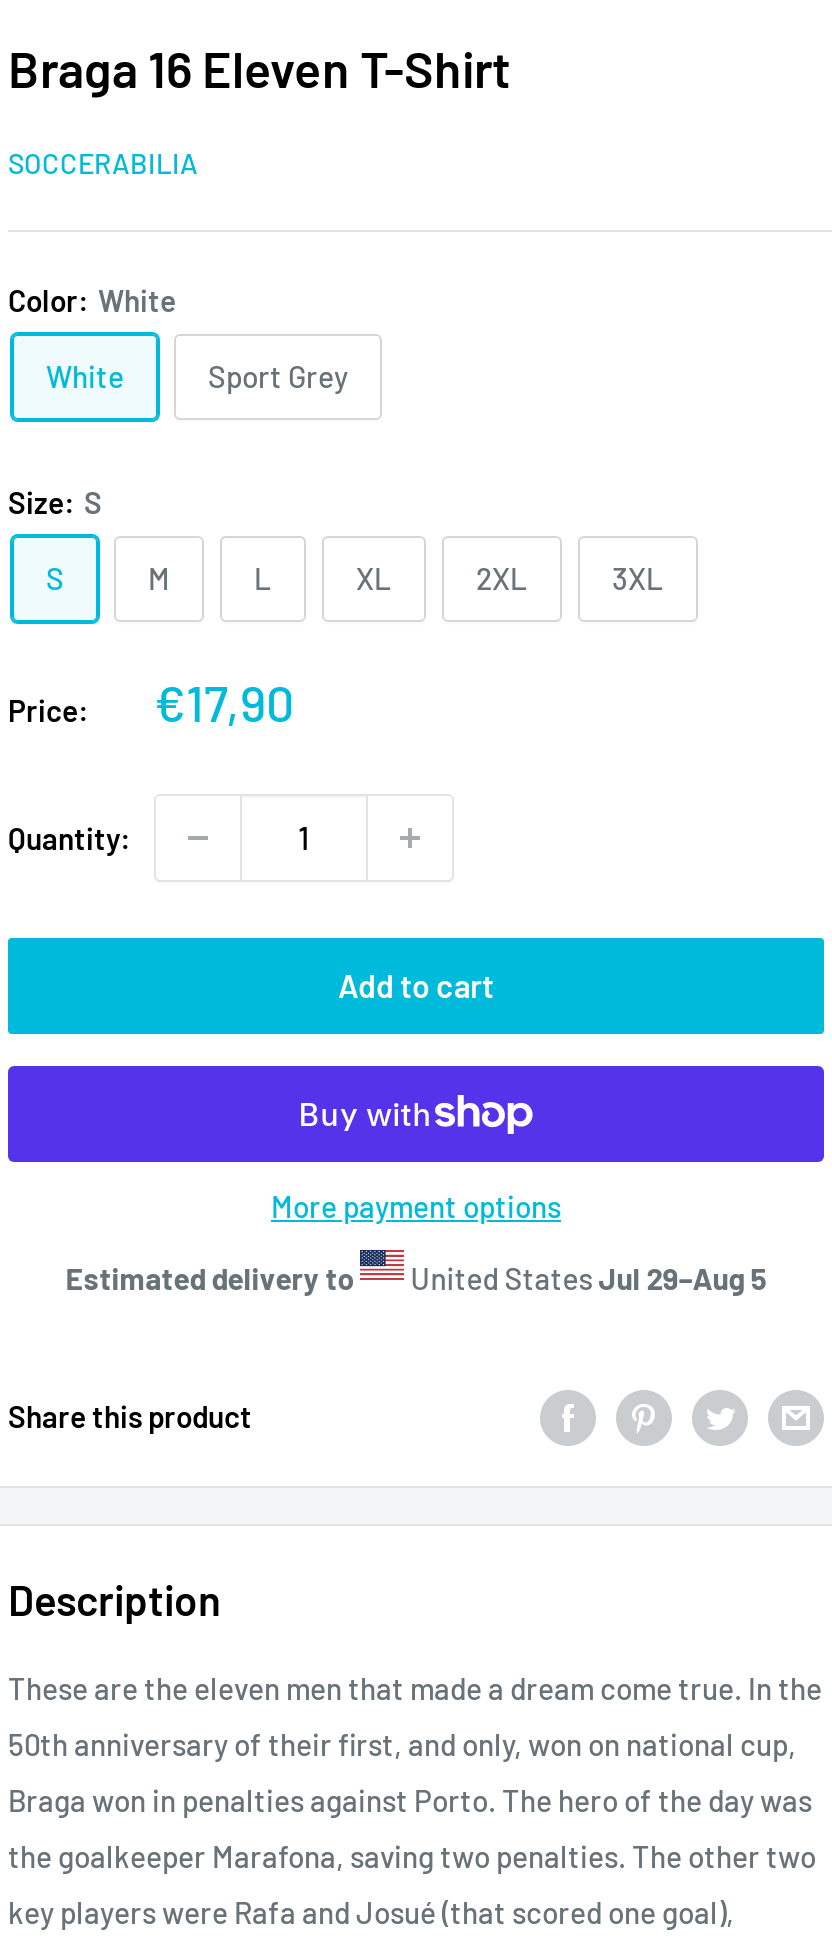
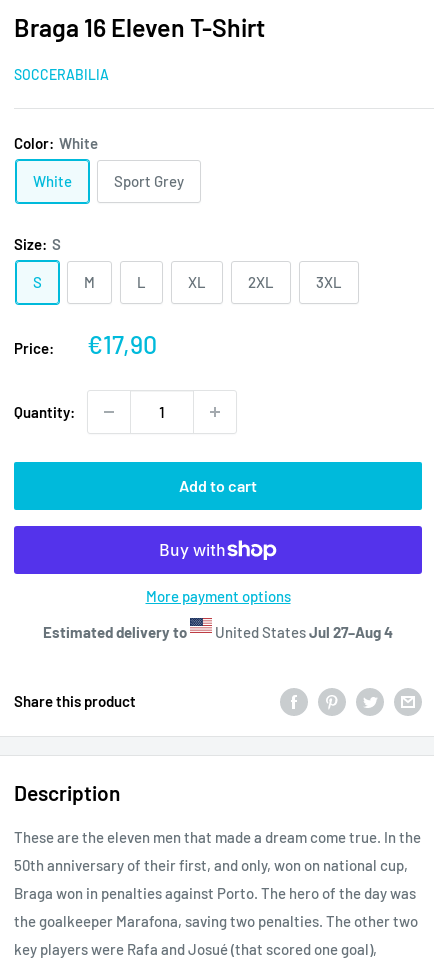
[404,1260,766,1296] United States Jul 29–Aug 5 -> [212,623,393,641] United States Jul 27–Aug 4

